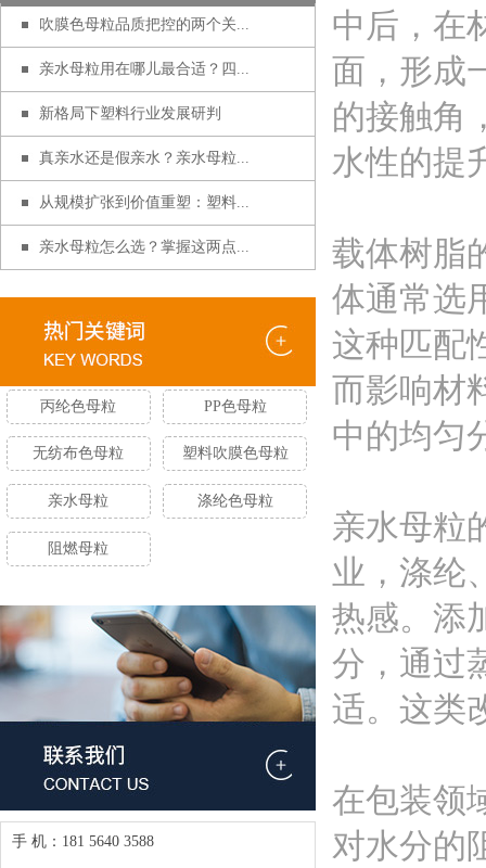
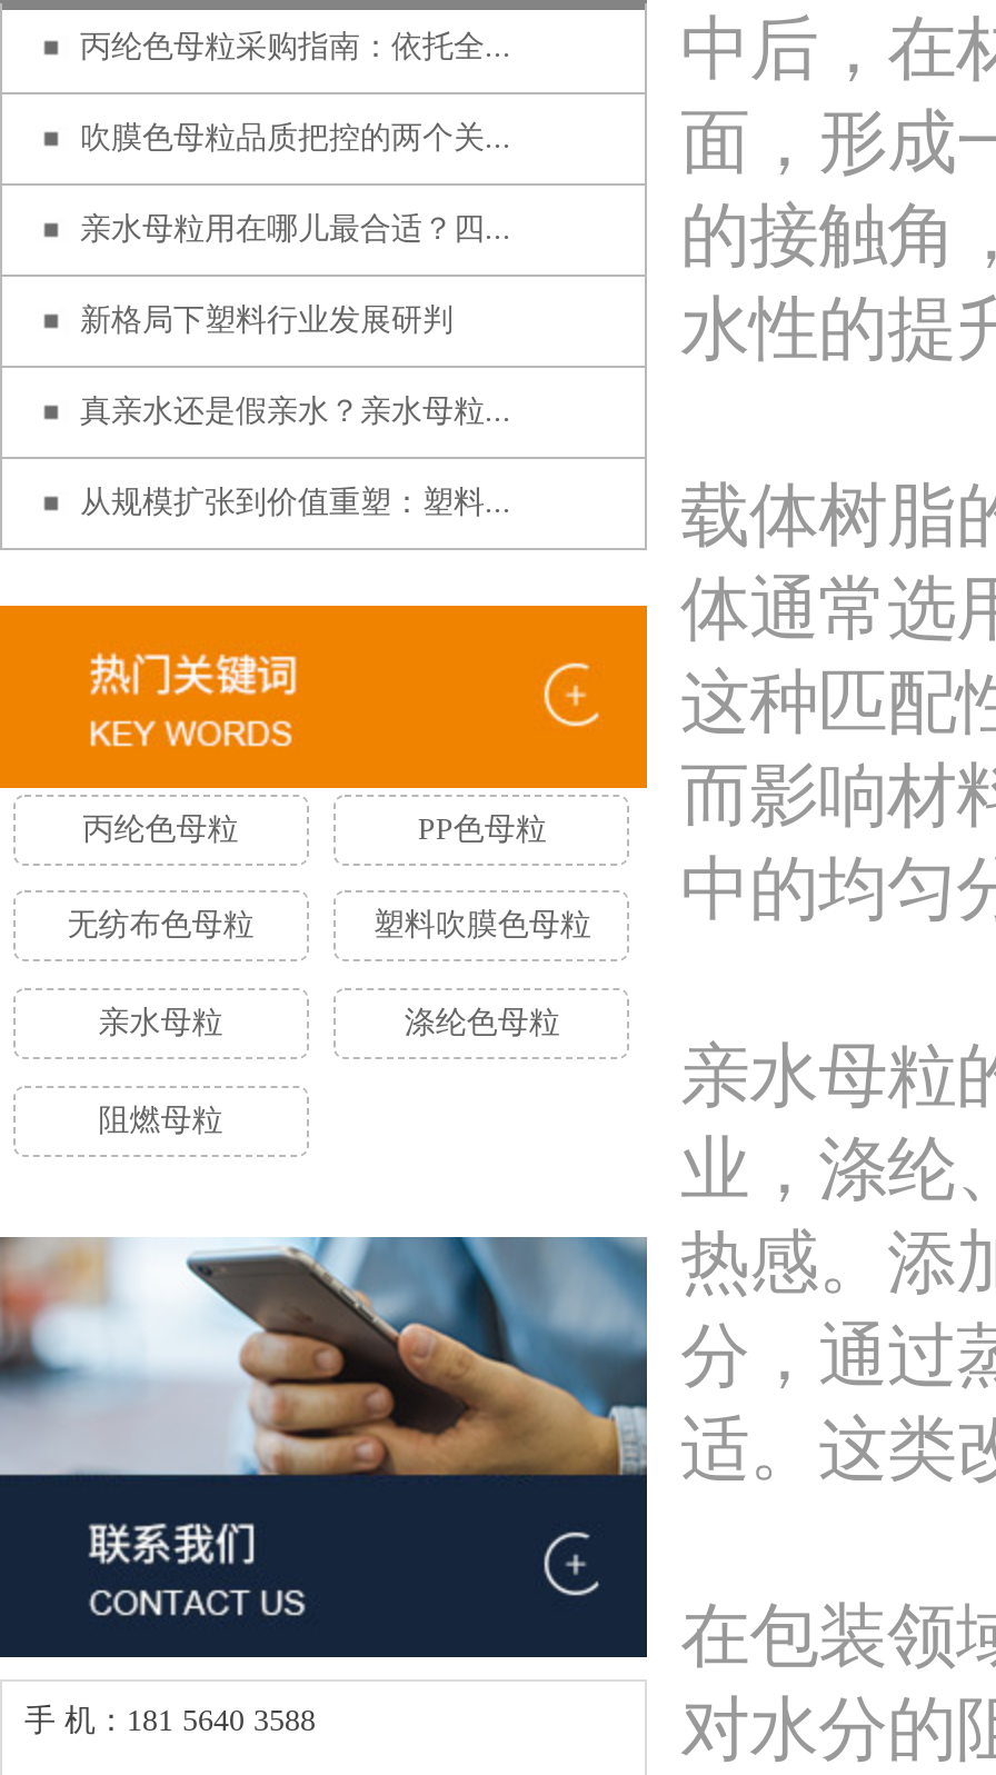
moved [39,16,250,210] -> [80,121,511,519]: 吹膜色母粒品质把控的两个关... | 亲水母粒用在哪儿最合适？四... | 新格局下塑料行业发展研判 | 真亲水还是假亲水？亲水母粒... | 从规模扩张到价值重塑：塑料...
none -> [80,30,511,63] 丙纶色母粒采购指南：依托全...
[39,239,250,255] 亲水母粒怎么选？掌握这两点... -> none

